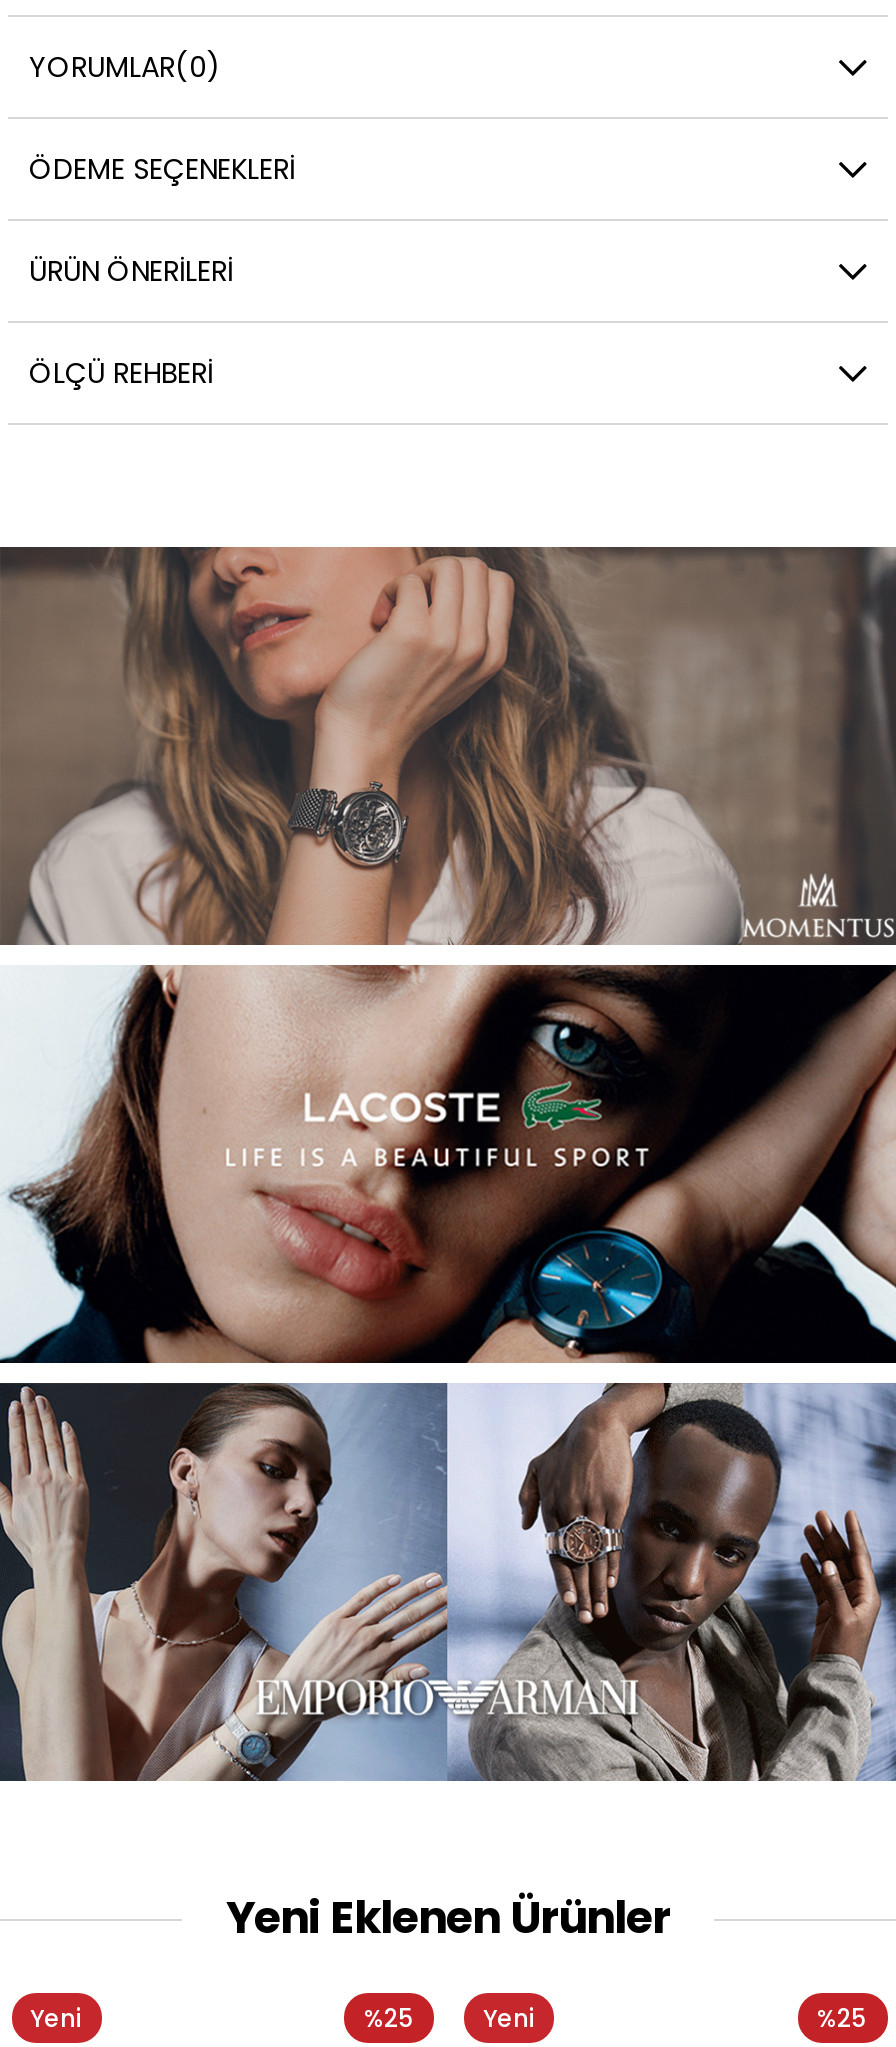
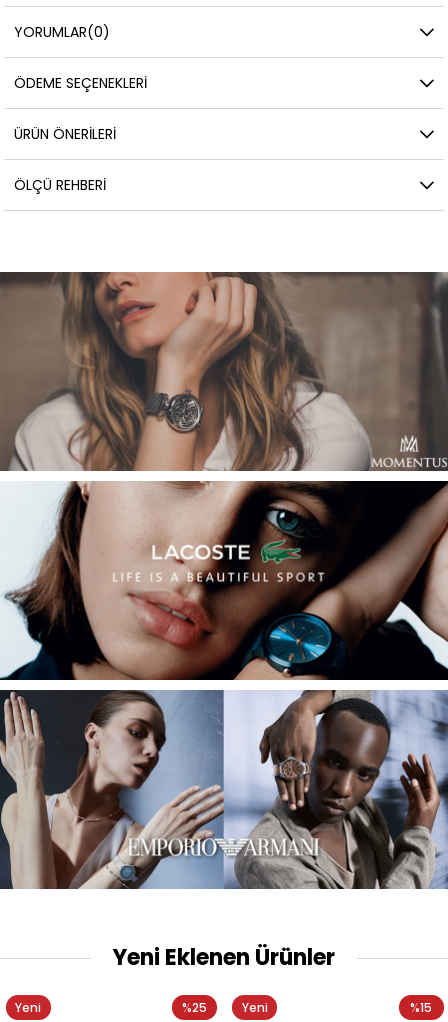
[817,2002,867,2036] %25 -> [410,999,432,1016] %15

